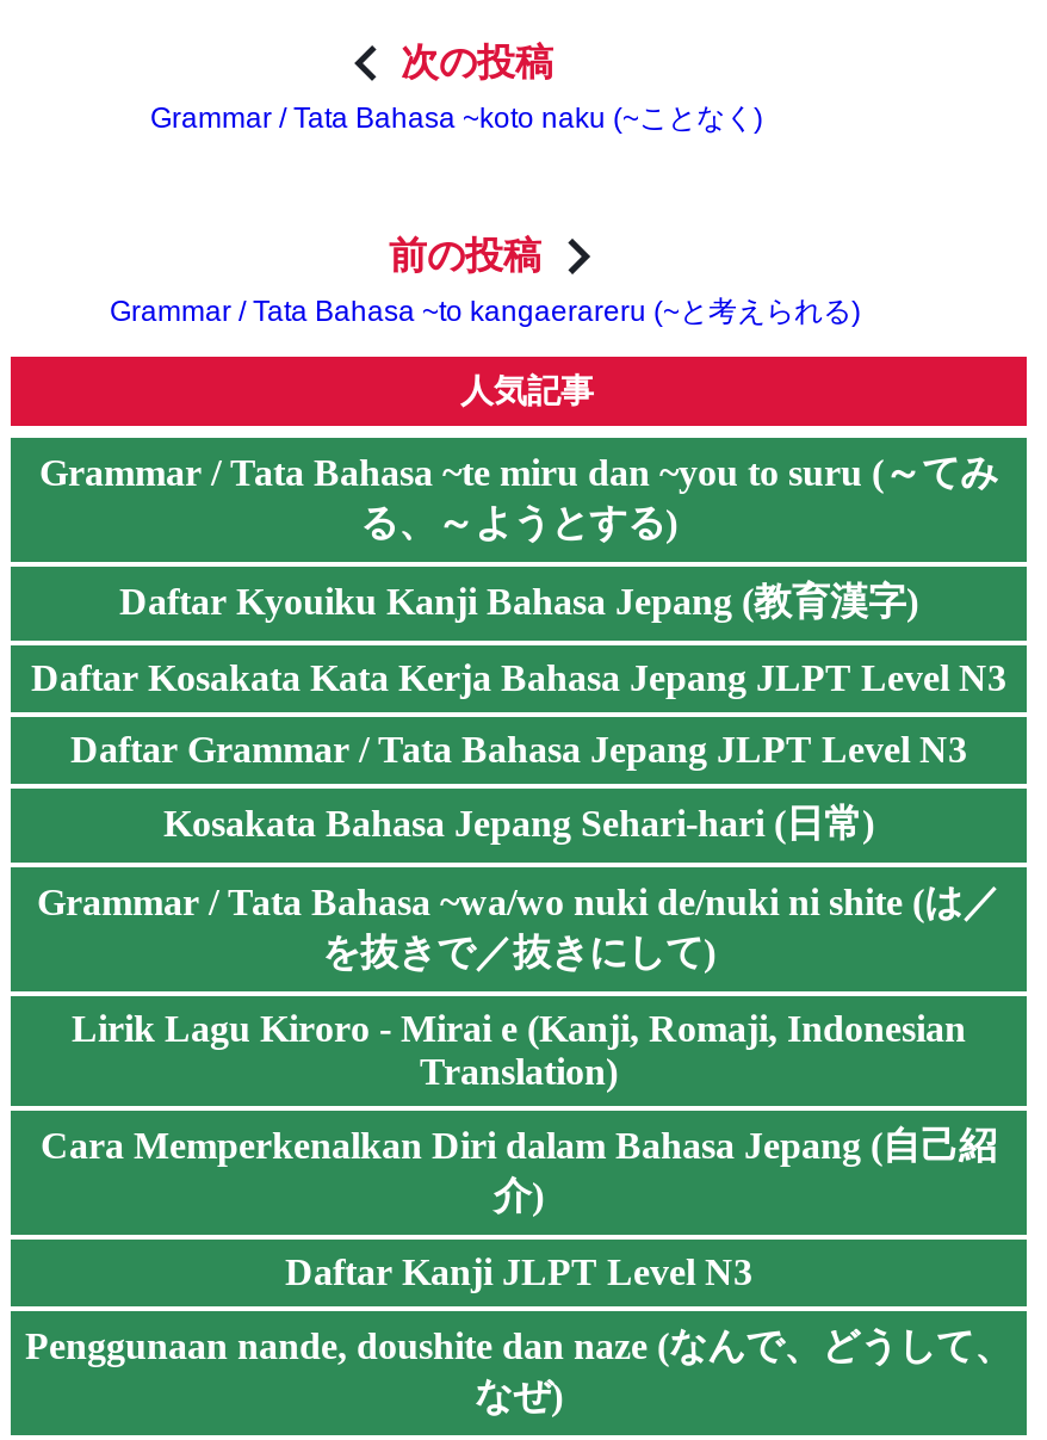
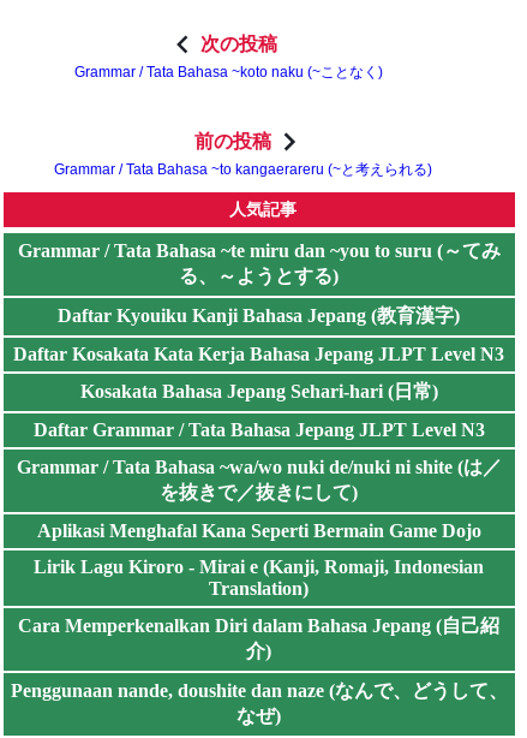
moved [70,729,967,769] -> [34,419,485,440]: Daftar Grammar / Tata Bahasa Jepang JLPT Level N3
moved [163,803,874,843] -> [80,381,438,401]: Kosakata Bahasa Jepang Sehari-hari (日常)
none -> [37,520,481,541] Aplikasi Menghafal Kana Seperti Bermain Game Dojo
moved [41,1008,997,1215] -> [19,556,500,661]: Lirik Lagu Kiroro - Mirai e (Kanji, Romaji, Indonesian | Translation) | Cara Memperkenalkan Diri dalam Bahasa Jepang (自己紹 | 介)
[285,1251,752,1292] Daftar Kanji JLPT Level N3 -> none

